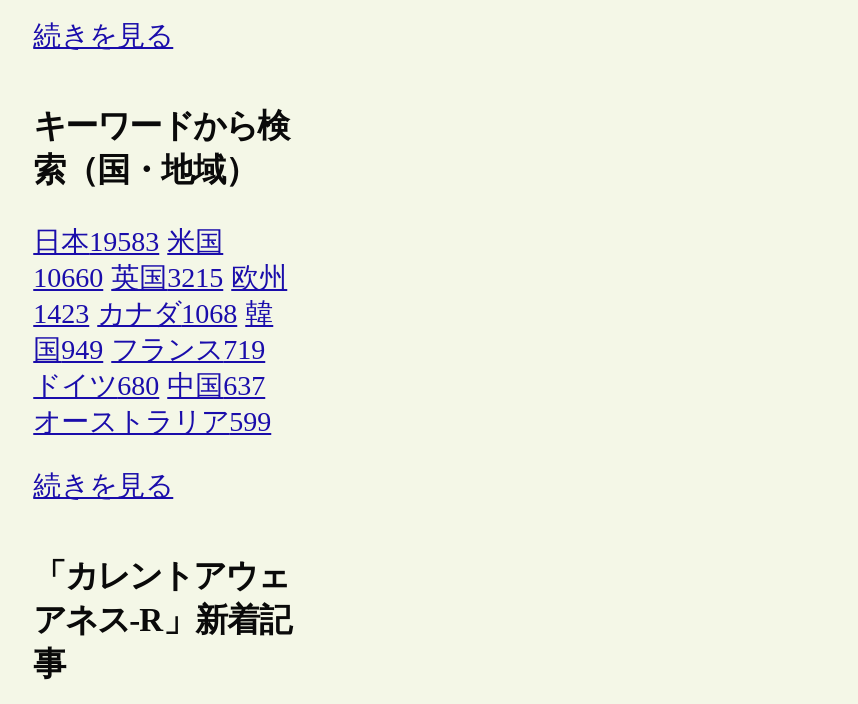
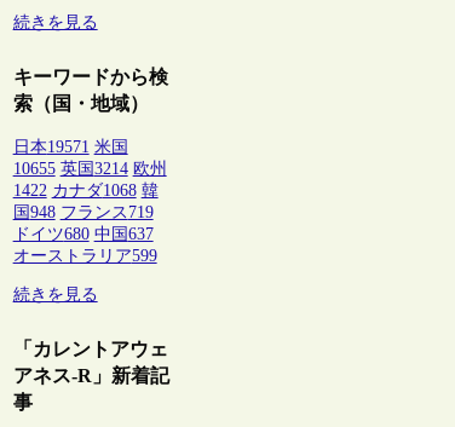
[33,227,223,257] 日本19583 米国 -> [13,138,128,156] 日本19571 米国
[33,263,287,293] 10660 英国3215 欧州 -> [13,160,167,178] 10655 英国3214 欧州
[33,299,273,329] 1423 カナダ1068 韓 -> [13,182,158,200] 1422 カナダ1068 韓
[33,335,265,365] 国949 フランス719 -> [13,203,153,221] 国948 フランス719

